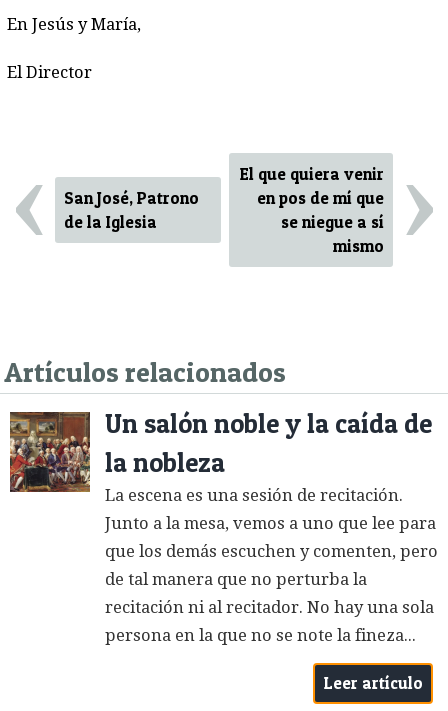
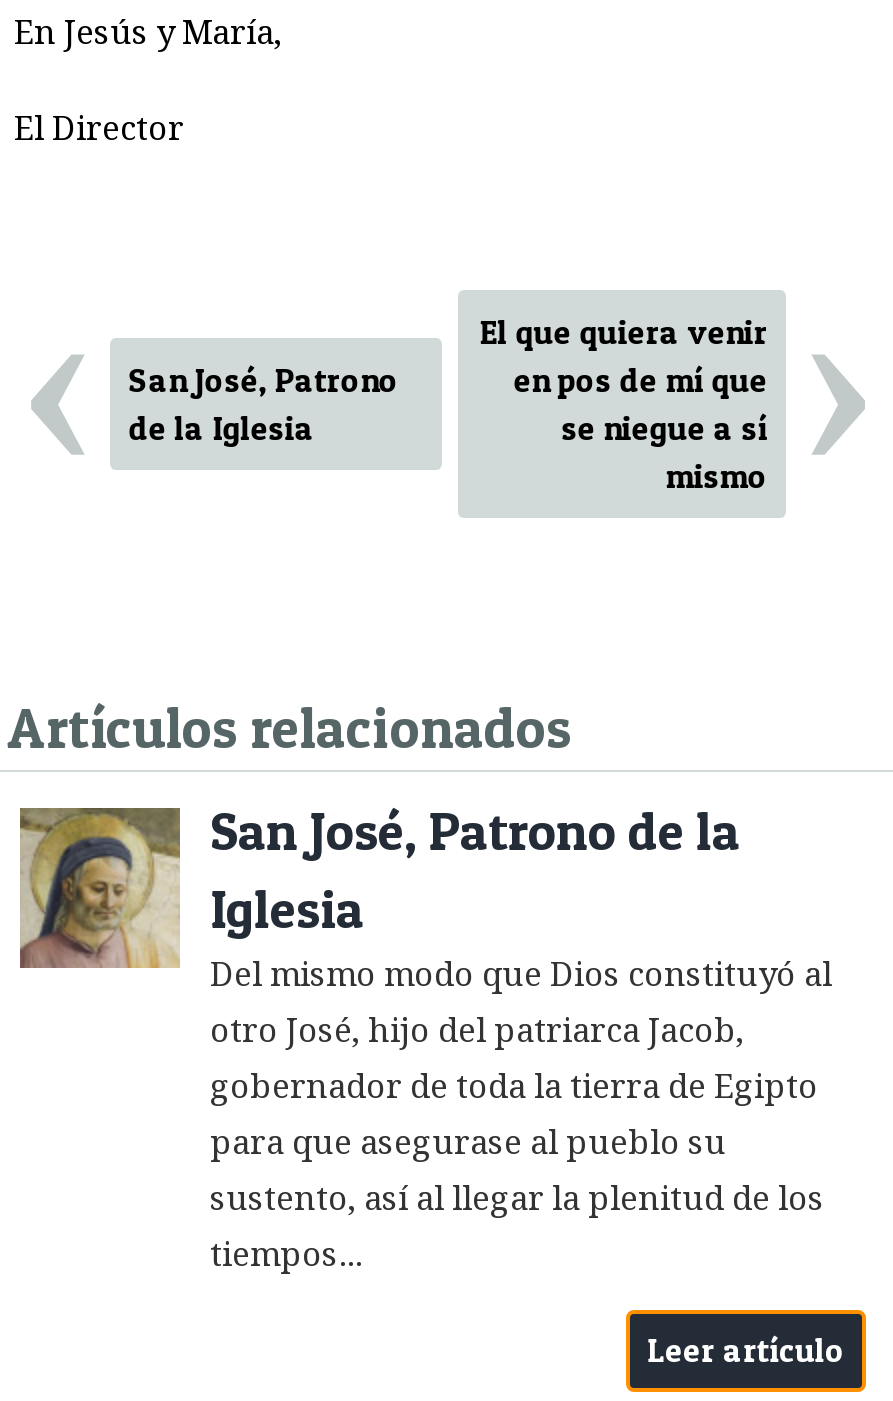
[10,407,432,505] [image] | Un salón noble y la caída de | la nobleza | La escena es una sesión de recitación. -> [20,798,832,994] [image] | San José, Patrono de la | Iglesia | Del mismo modo que Dios constituyó al
[105,514,436,533] Junto a la mesa, vemos a uno que lee para -> [210,1012,744,1050] otro José, hijo del patriarca Jacob,
[105,542,438,561] que los demás escuchen y comenten, pero -> [210,1068,818,1106] gobernador de toda la tierra de Egipto
[105,570,367,589] de tal manera que no perturba la -> [210,1124,726,1162] para que asegurase al pueblo su
[105,598,434,617] recitación ni al recitador. No hay una sola -> [210,1180,824,1218] sustento, así al llegar la plenitud de los
[105,626,416,645] persona en la que no se note la fineza... -> [210,1236,362,1274] tiempos...

